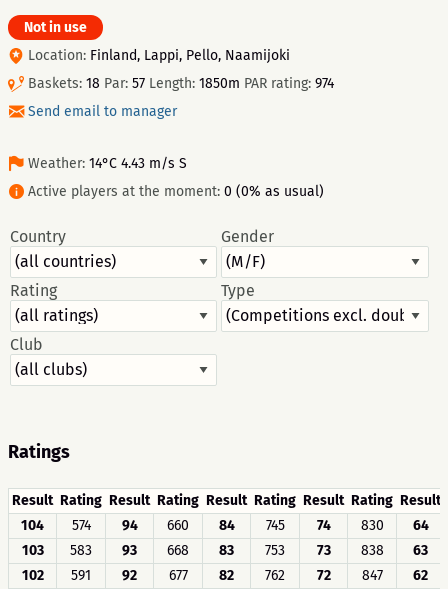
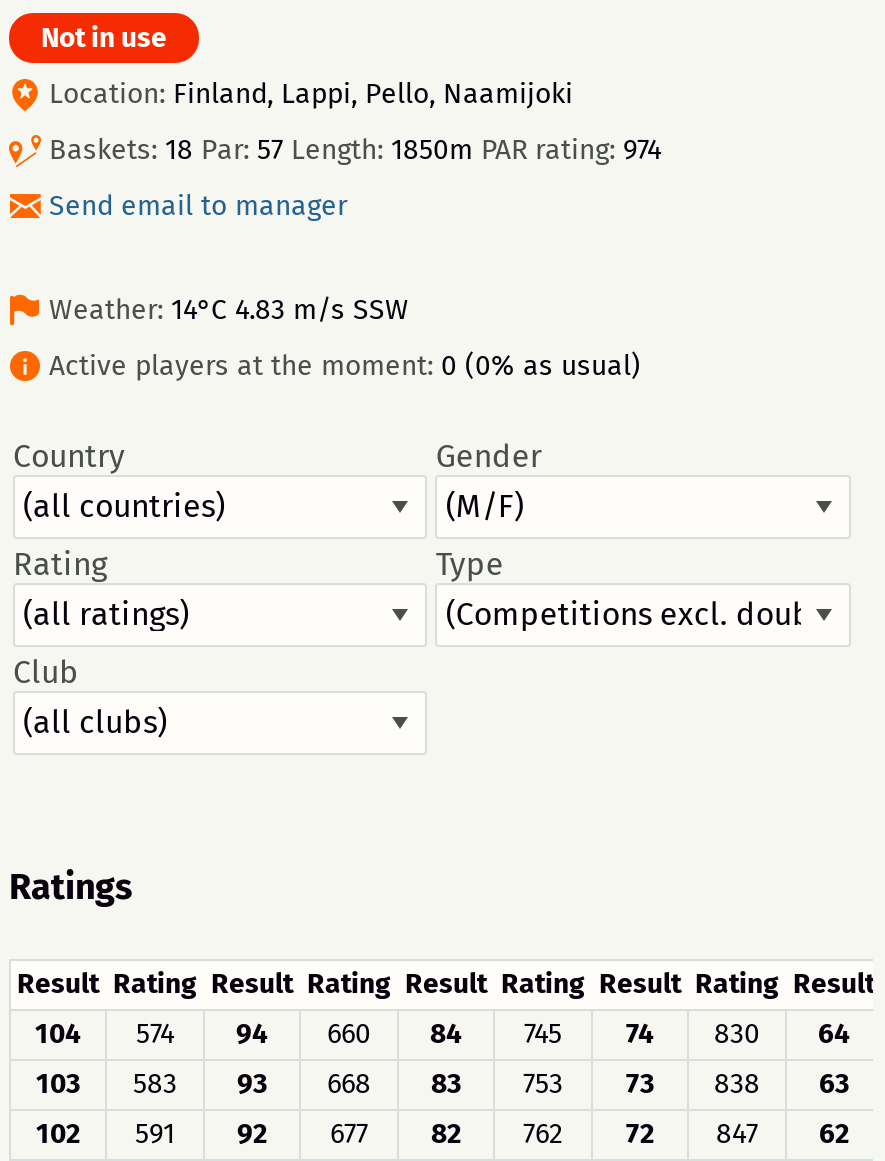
[24,155,187,172] Weather: 14°C 4.43 m/s S -> [41,293,409,327] Weather: 14°C 4.83 m/s SSW

